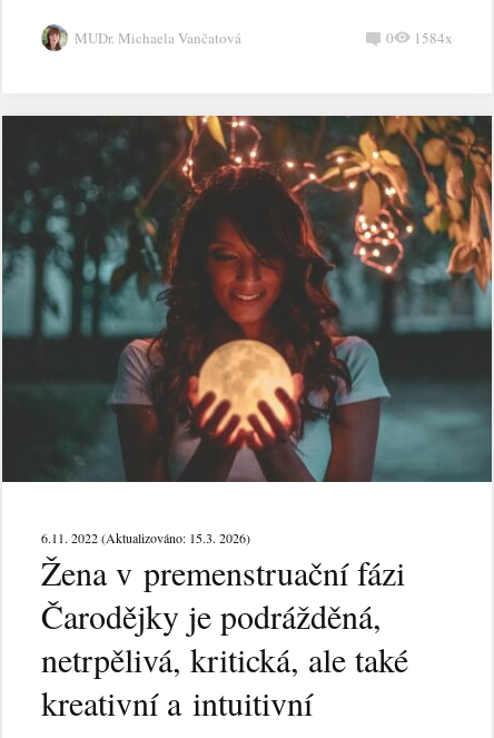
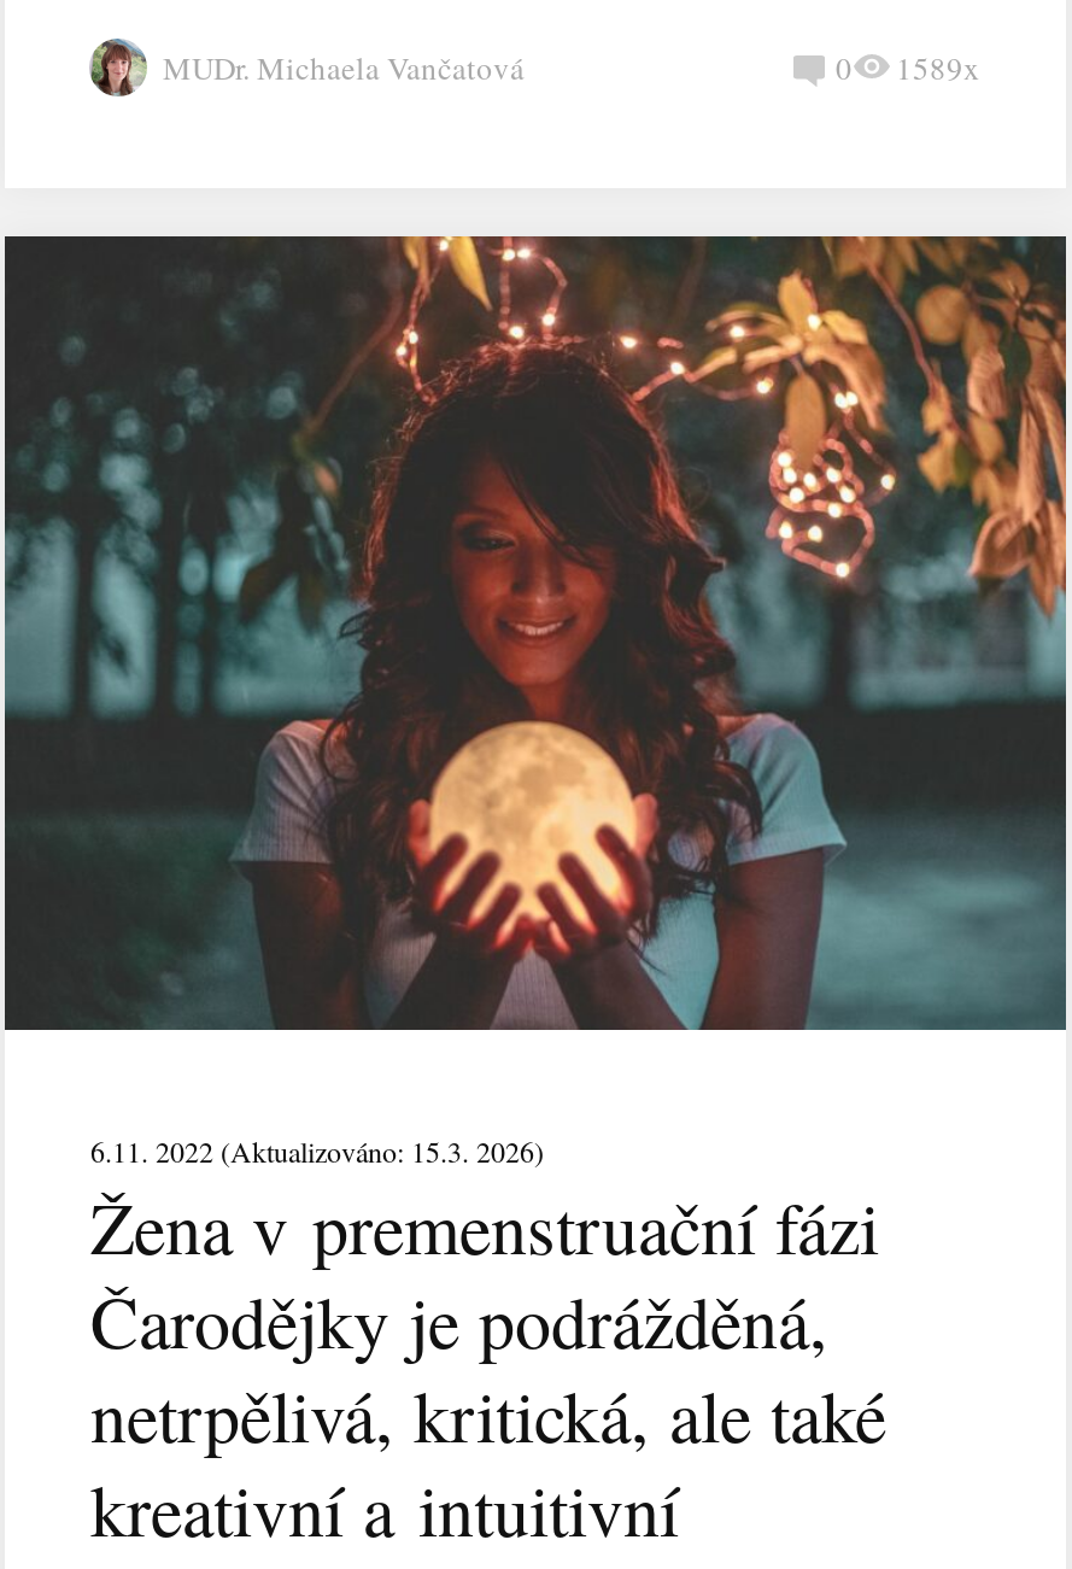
[386,27,452,48] 0 1584x -> [836,45,980,89] 0 1589x

